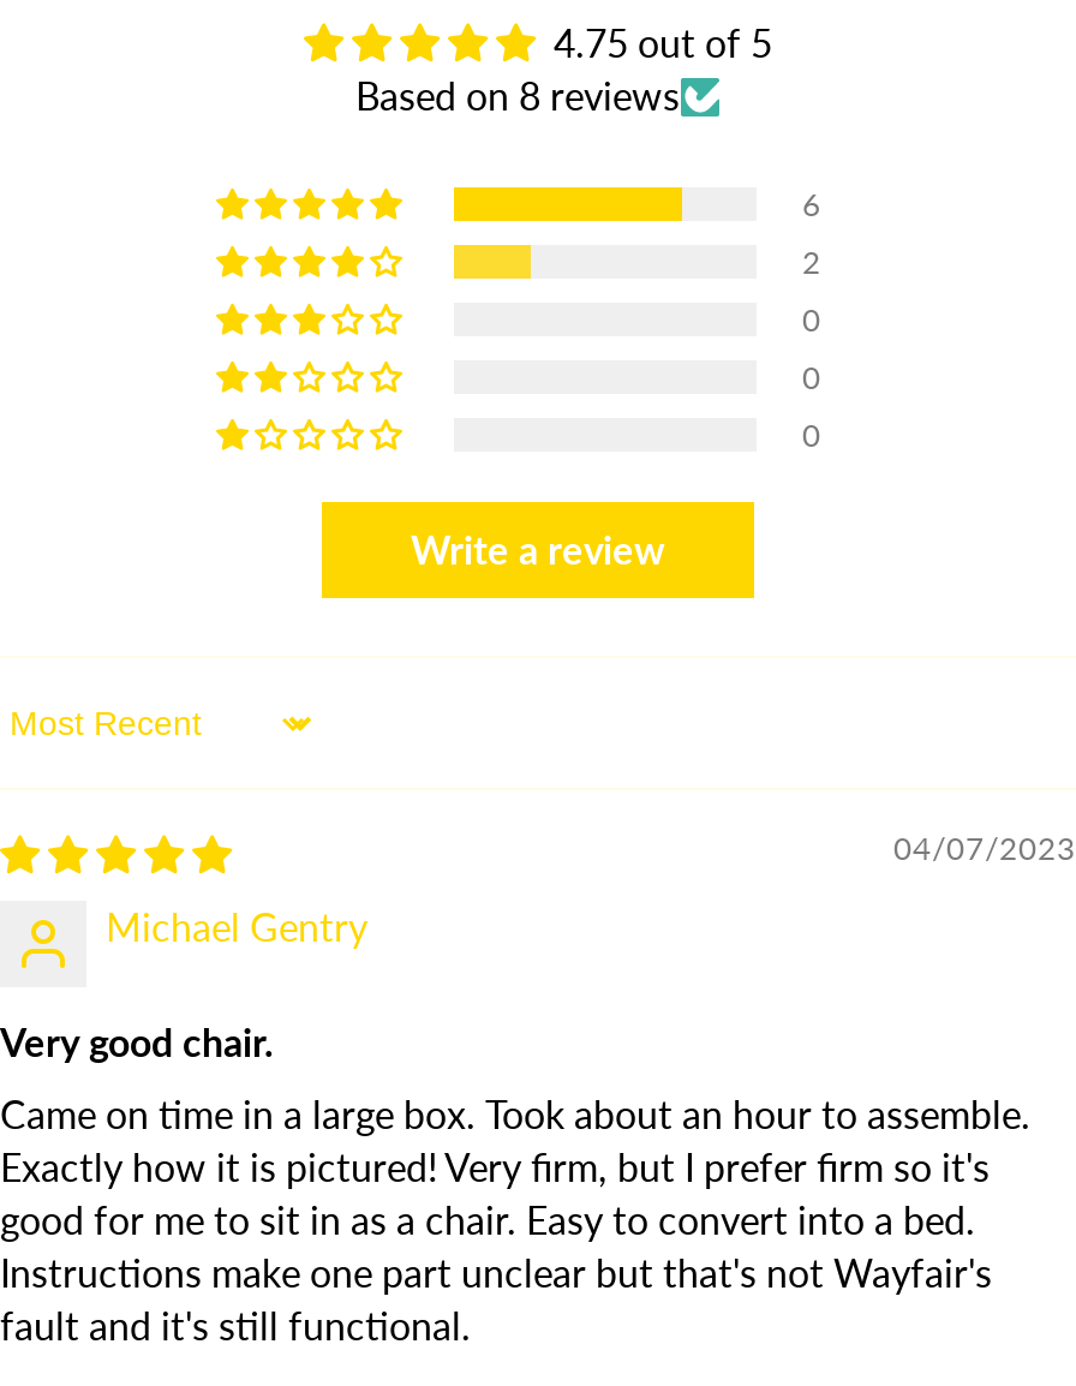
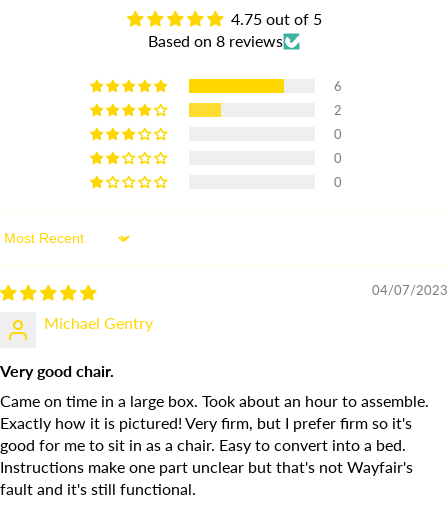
[411,526,665,572] Write a review -> none

